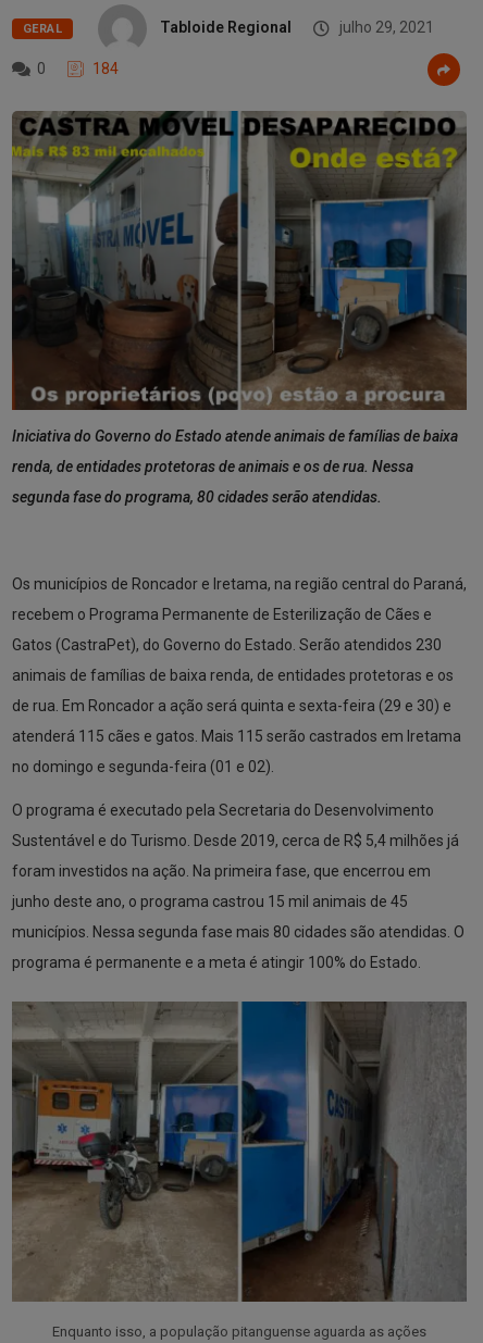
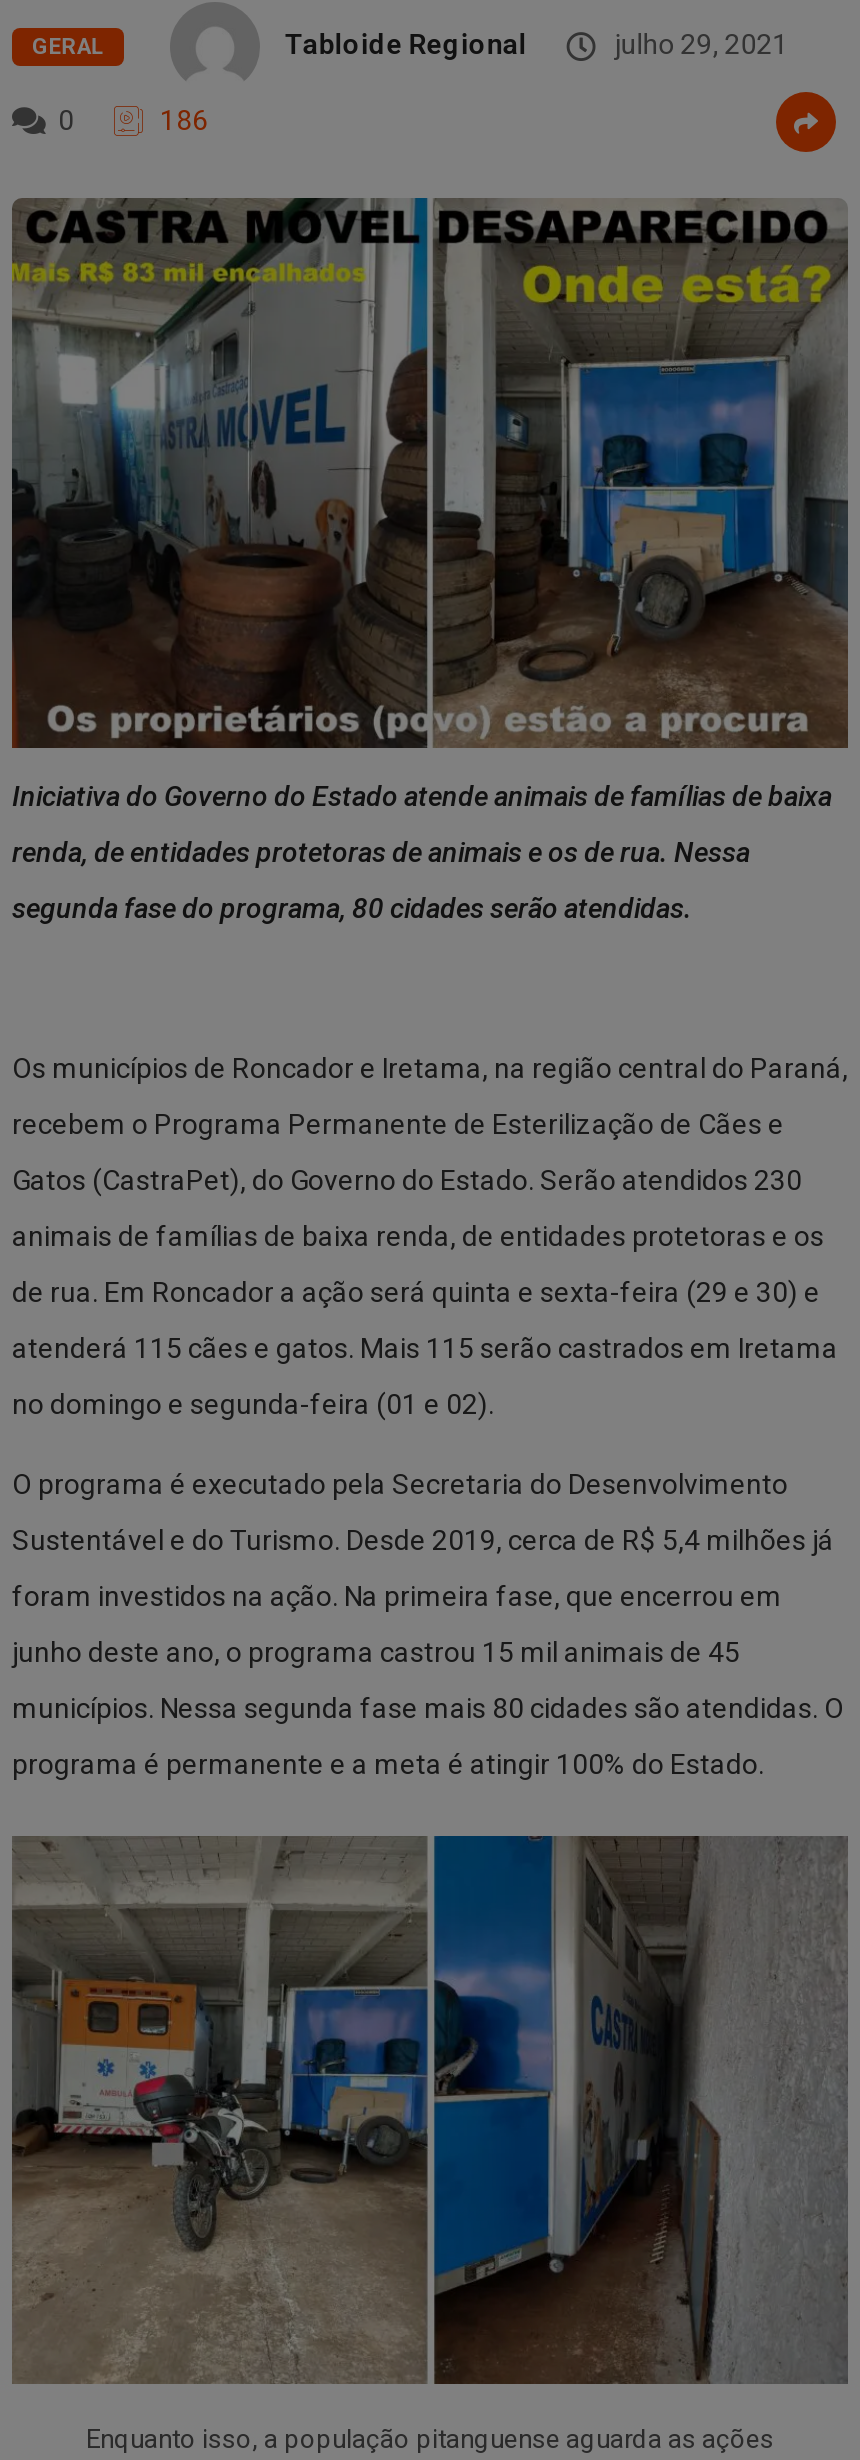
[89,59,119,77] 184 -> [154,103,208,135] 186

